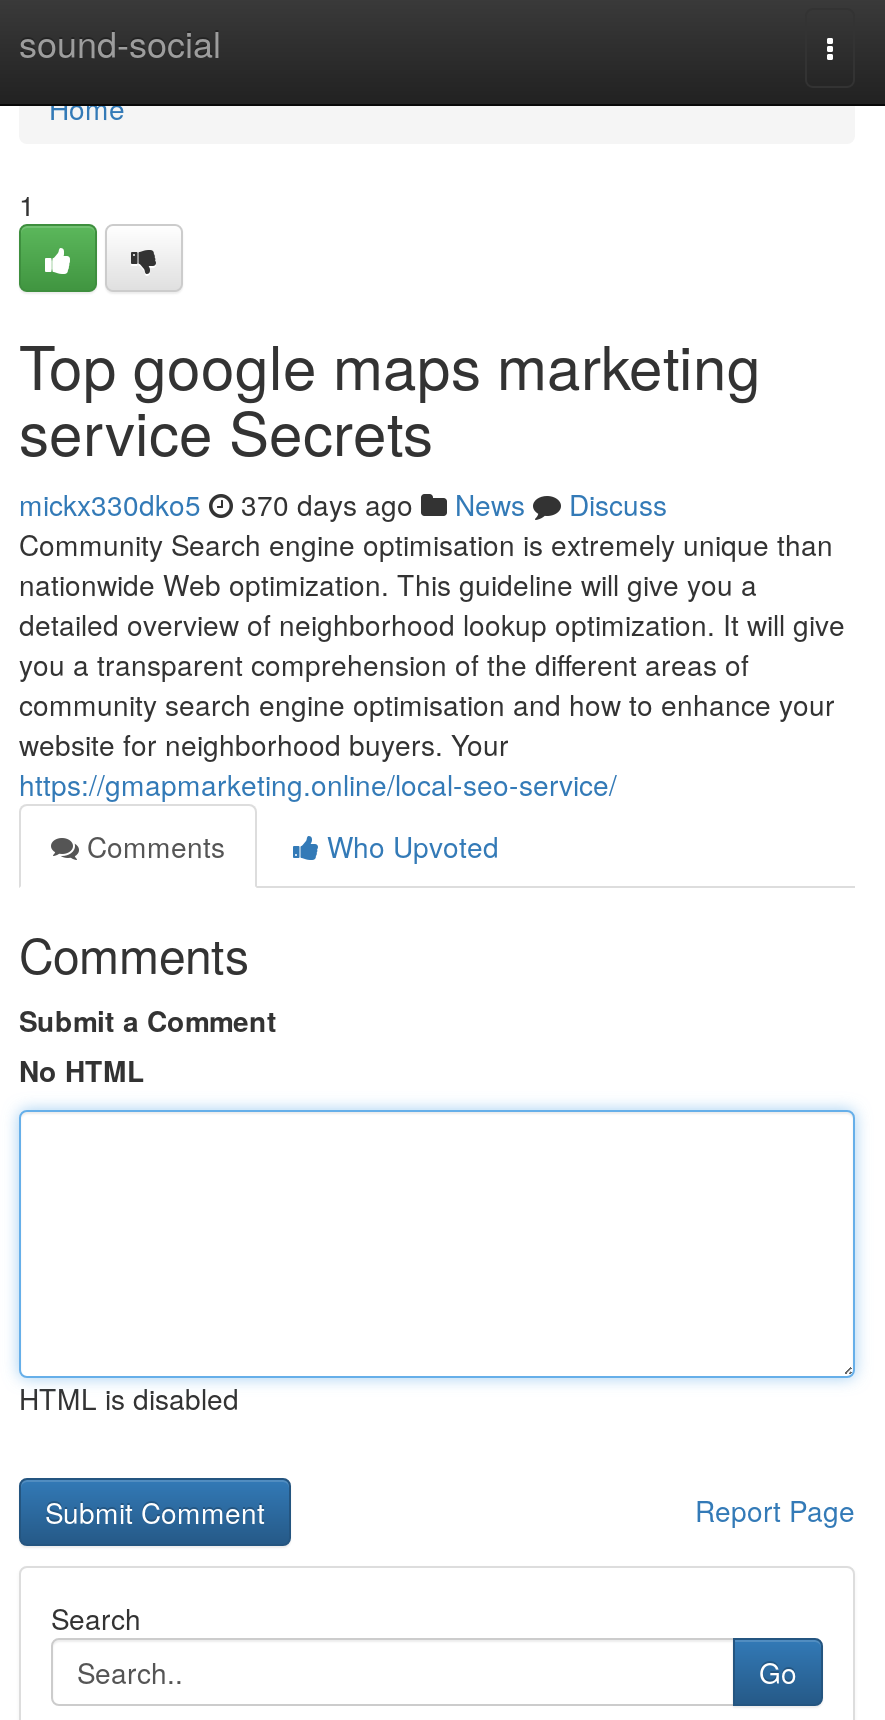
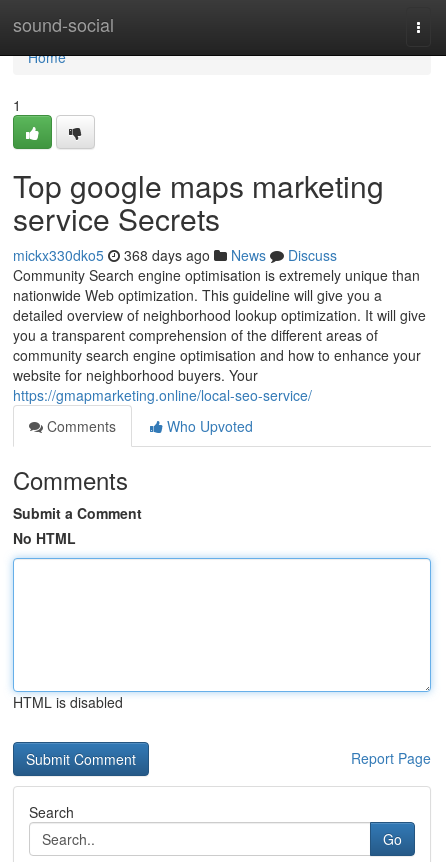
[19,484,667,524] mickx330dko5 370 days ago News Discuss -> [13,245,337,265] mickx330dko5 368 days ago News Discuss

